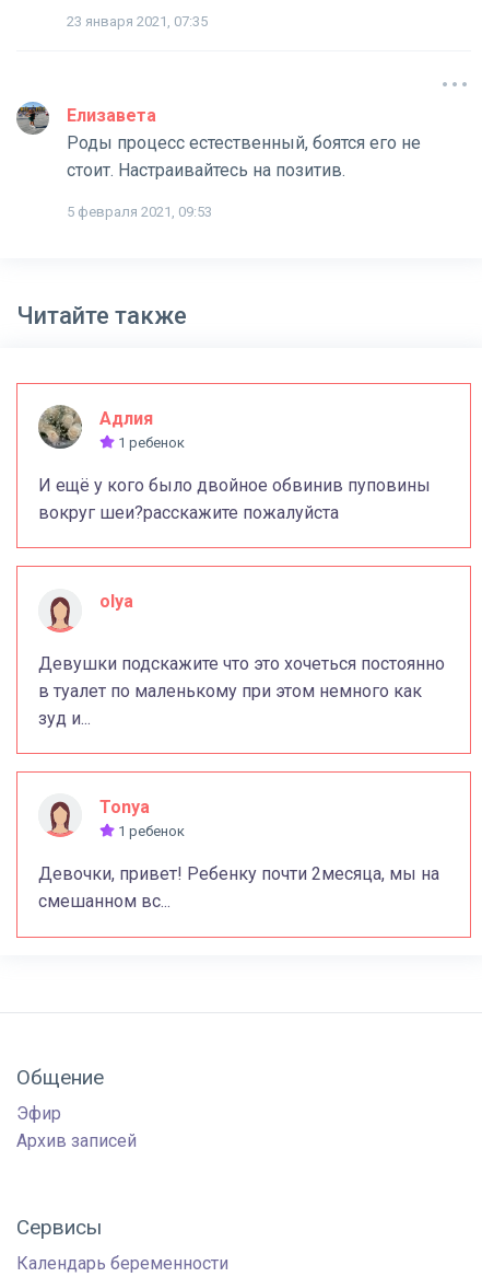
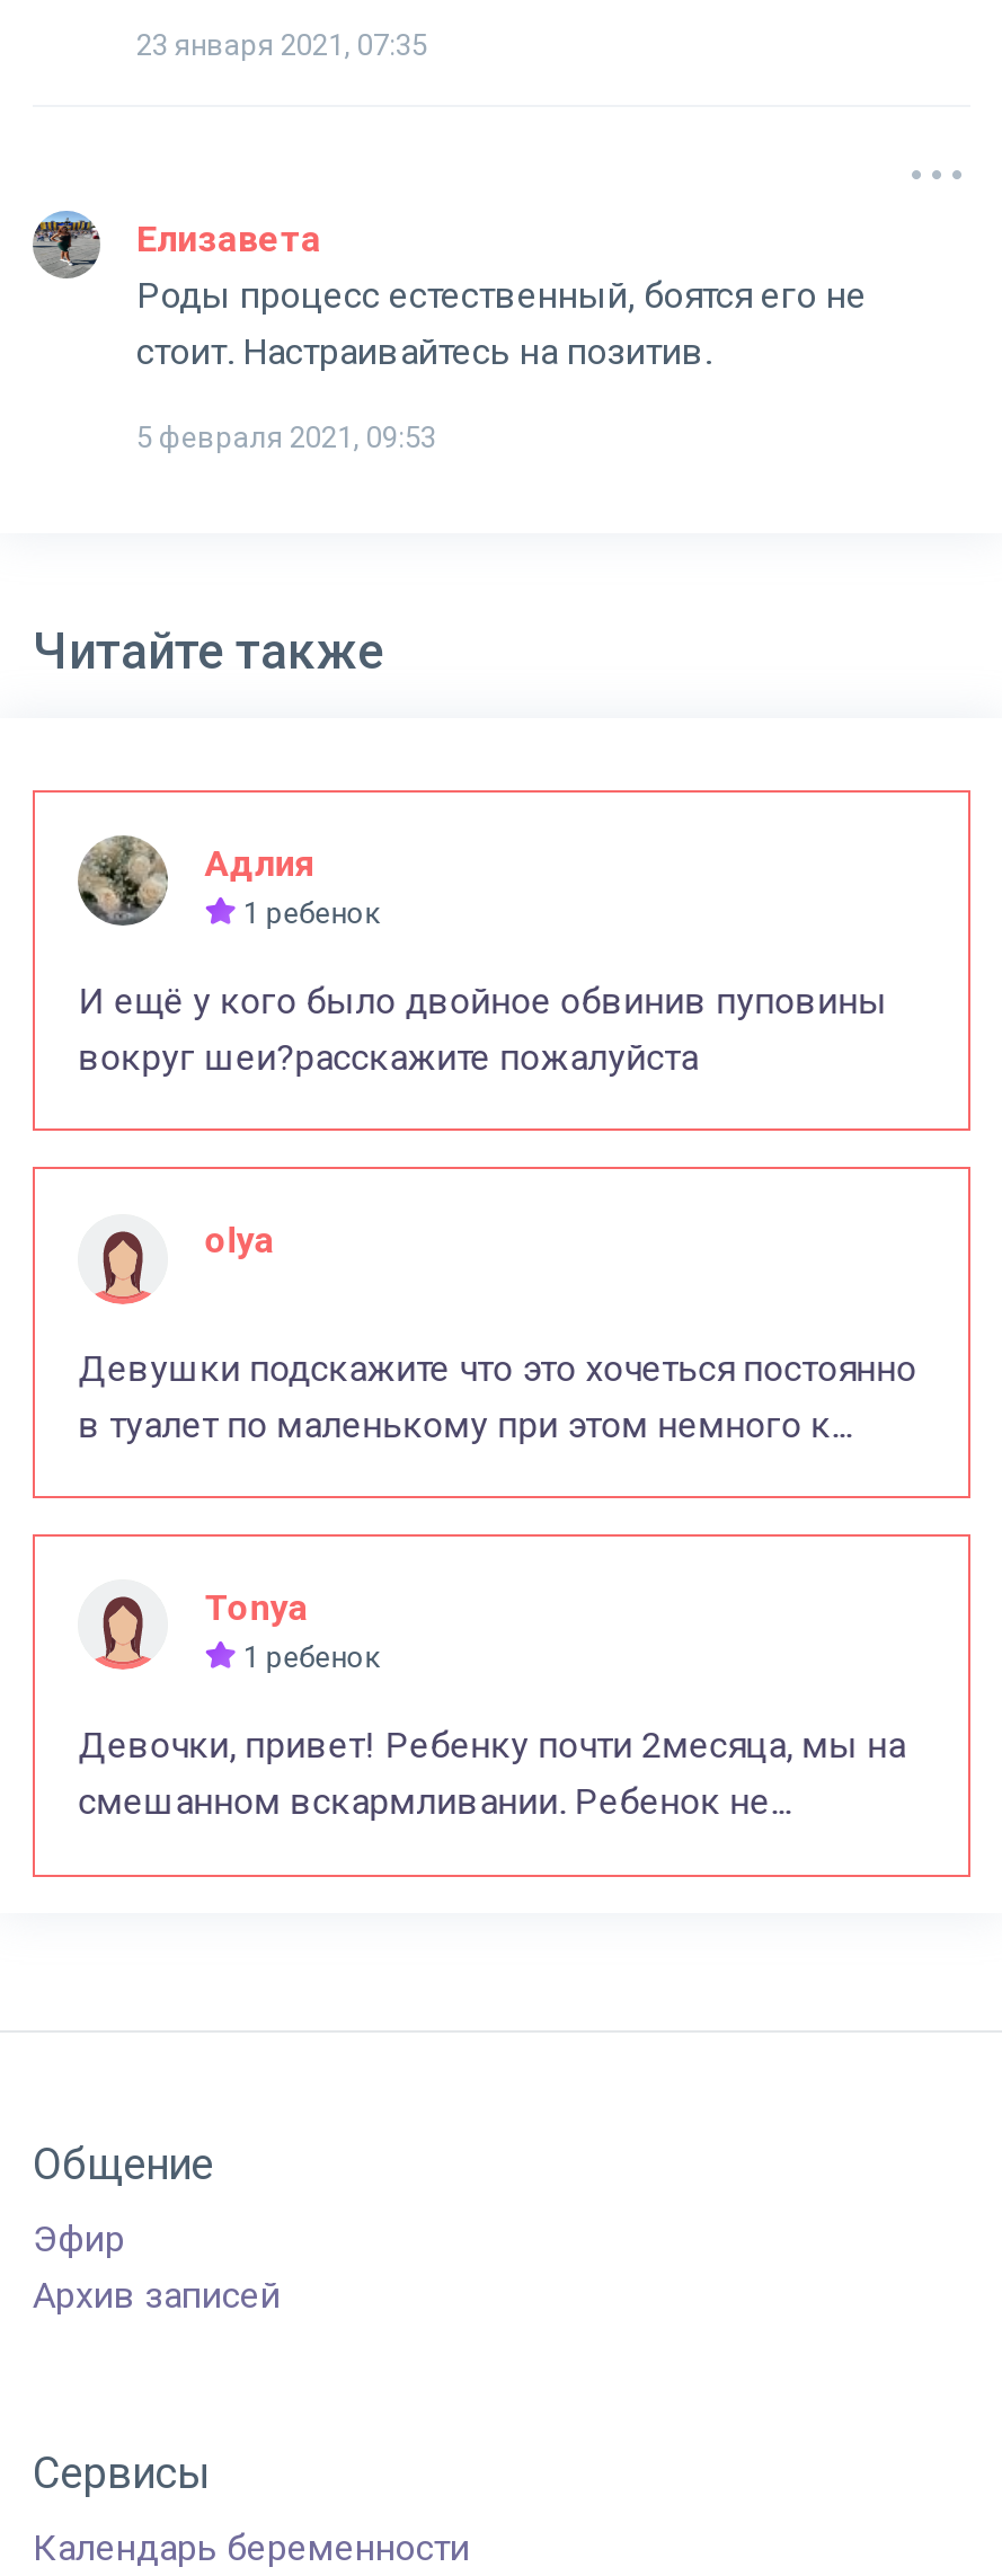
[38,680,422,728] в туалет по маленькому при этом немного как | зуд и... -> [78,1403,851,1446] в туалет по маленькому при этом немного к...
[38,891,171,912] смешанном вс... -> [78,1781,791,1824] смешанном вскармливании. Ребенок не...

